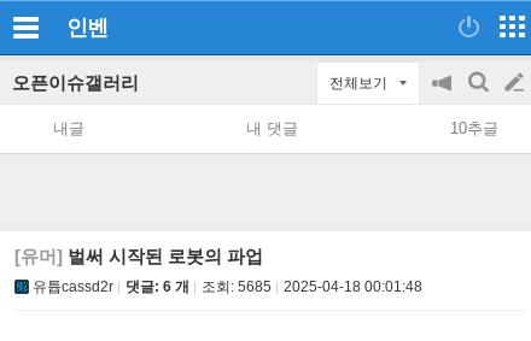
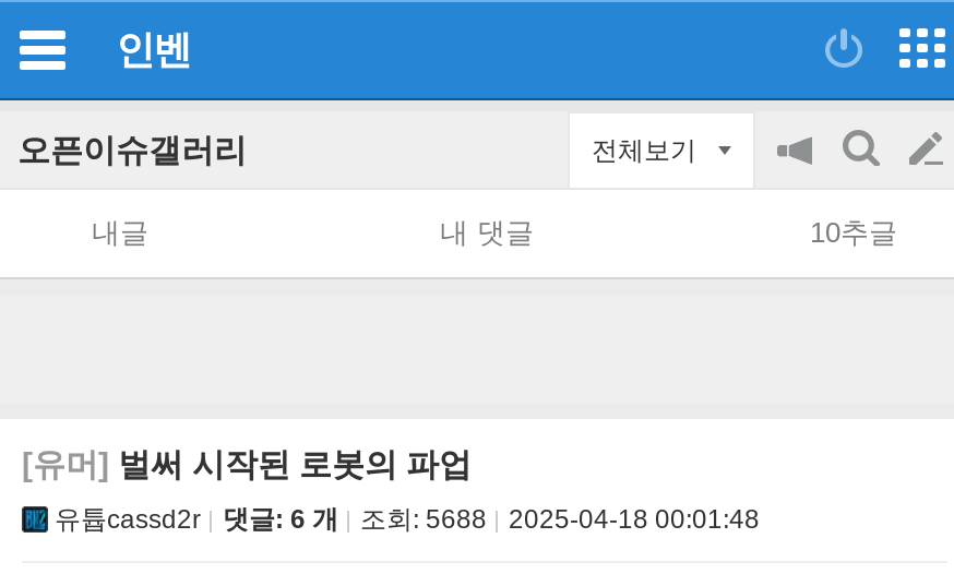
[33,278,422,295] 유튭cassd2r 댓글: 6 개 조회: 5685 2025-04-18 00:01:48 -> [55,504,760,535] 유튭cassd2r 댓글: 6 개 조회: 5688 2025-04-18 00:01:48

